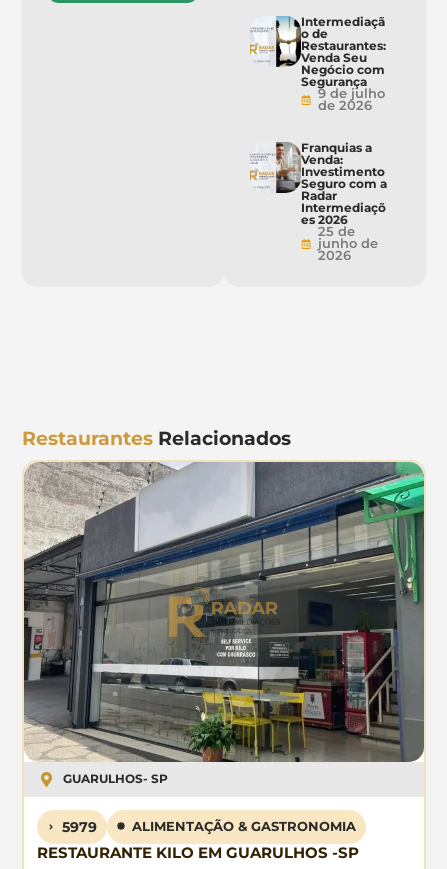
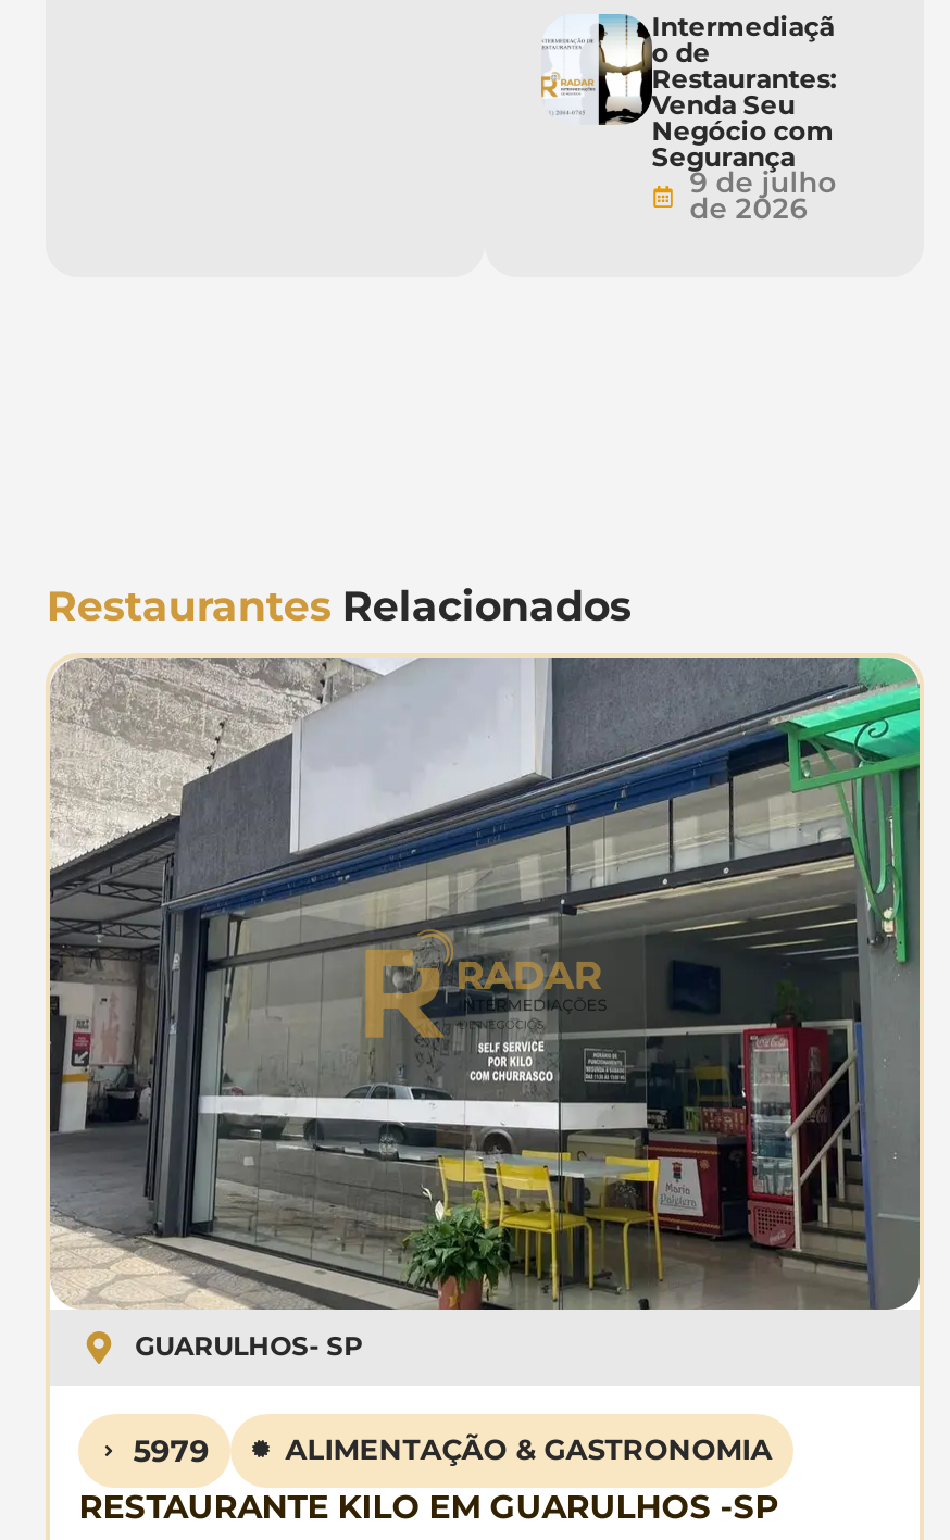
[249,140,387,263] [image] | Franquias a | Venda: | Investimento | Seguro com a | Radar | Intermediaçõ | es 2026 | 25 de | junho de | 2026 -> none

